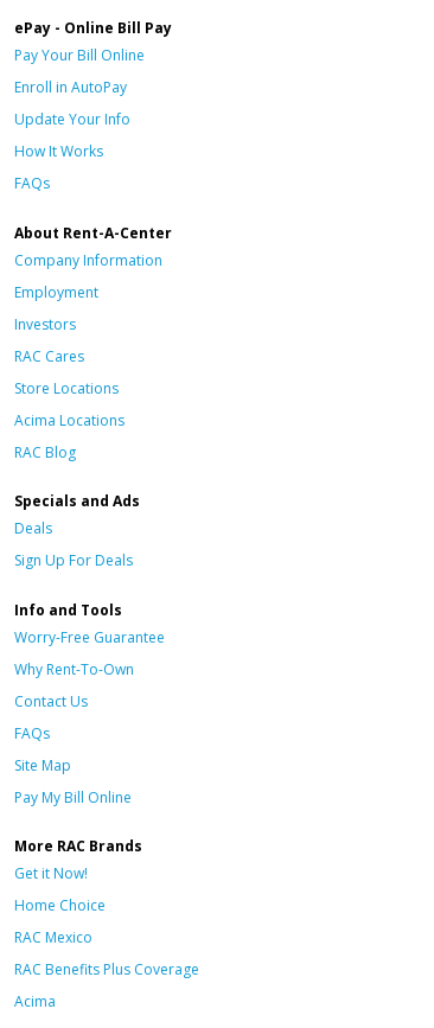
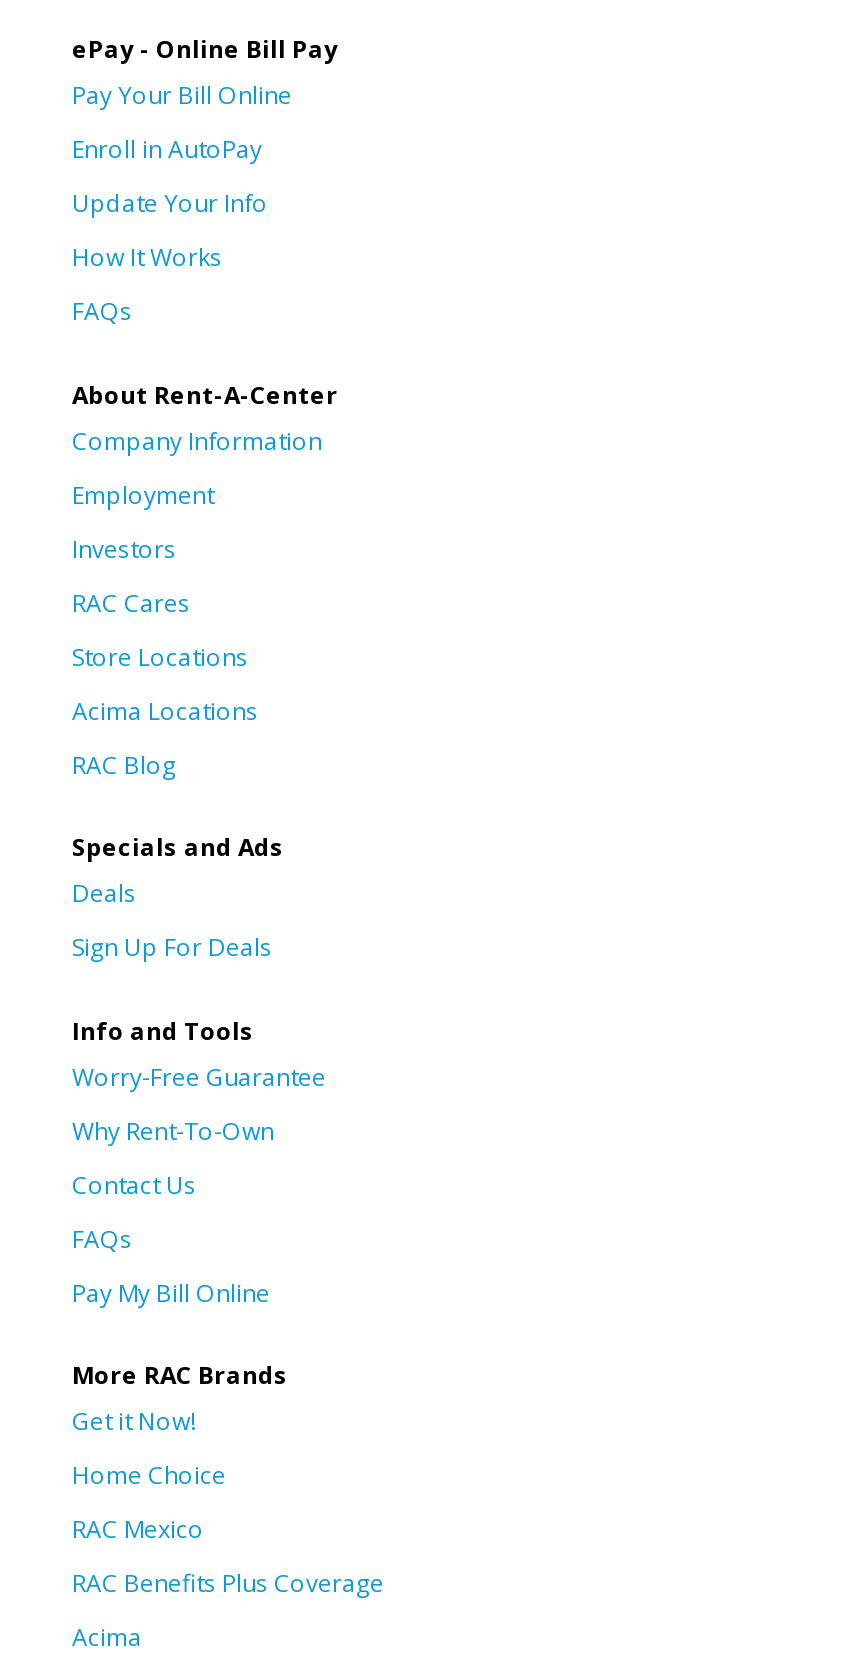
[14,755,71,775] Site Map -> none

